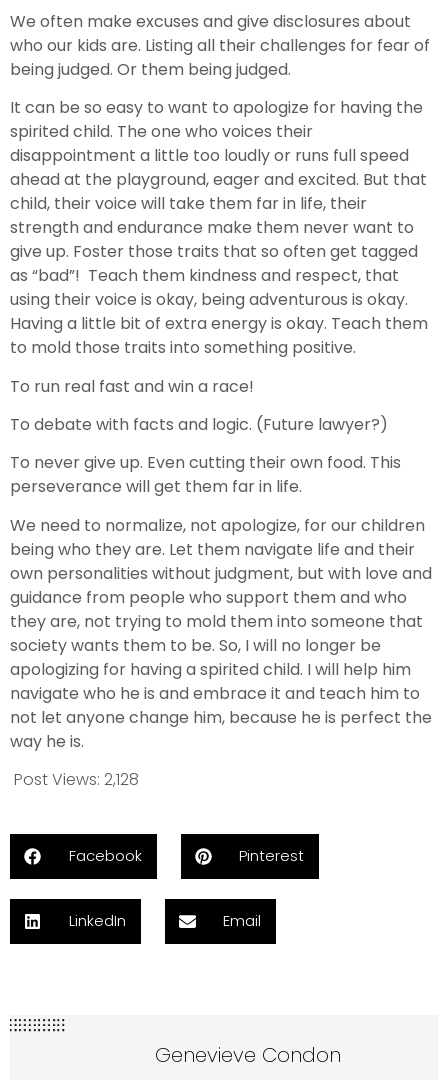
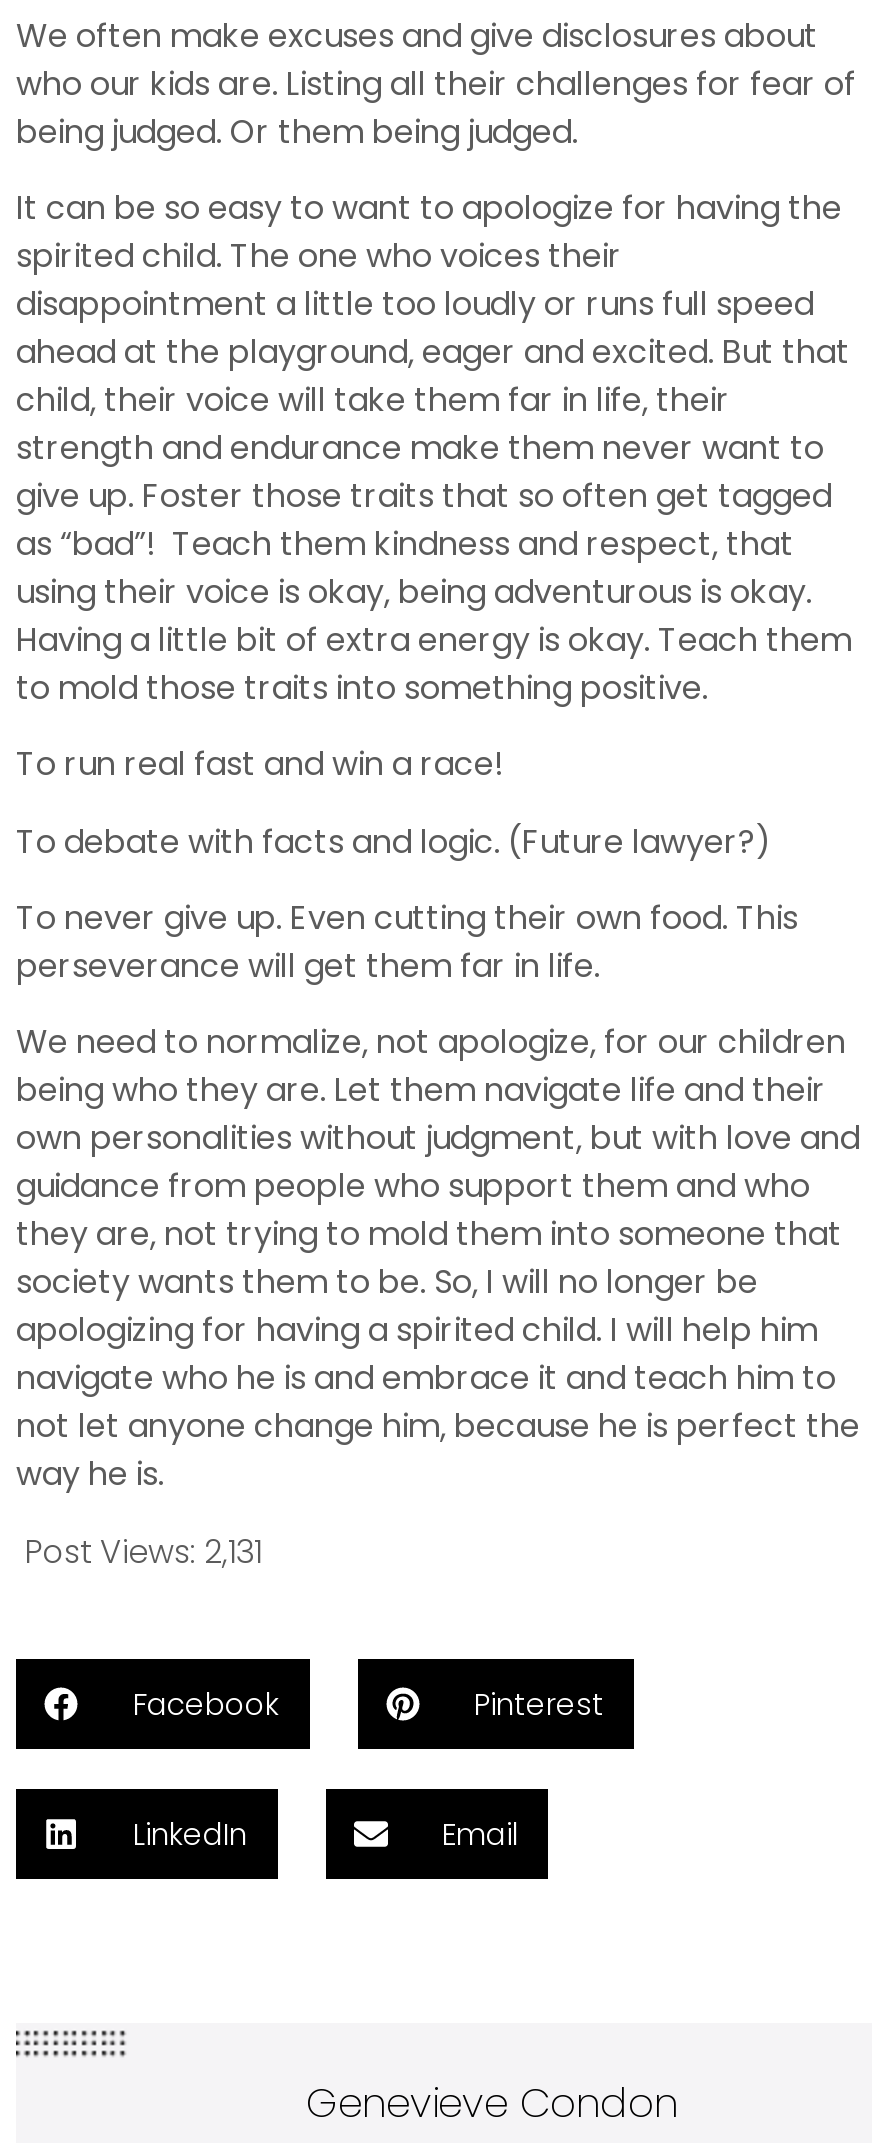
[14,768,139,791] Post Views: 2,128 -> [24,1528,262,1574] Post Views: 2,131

